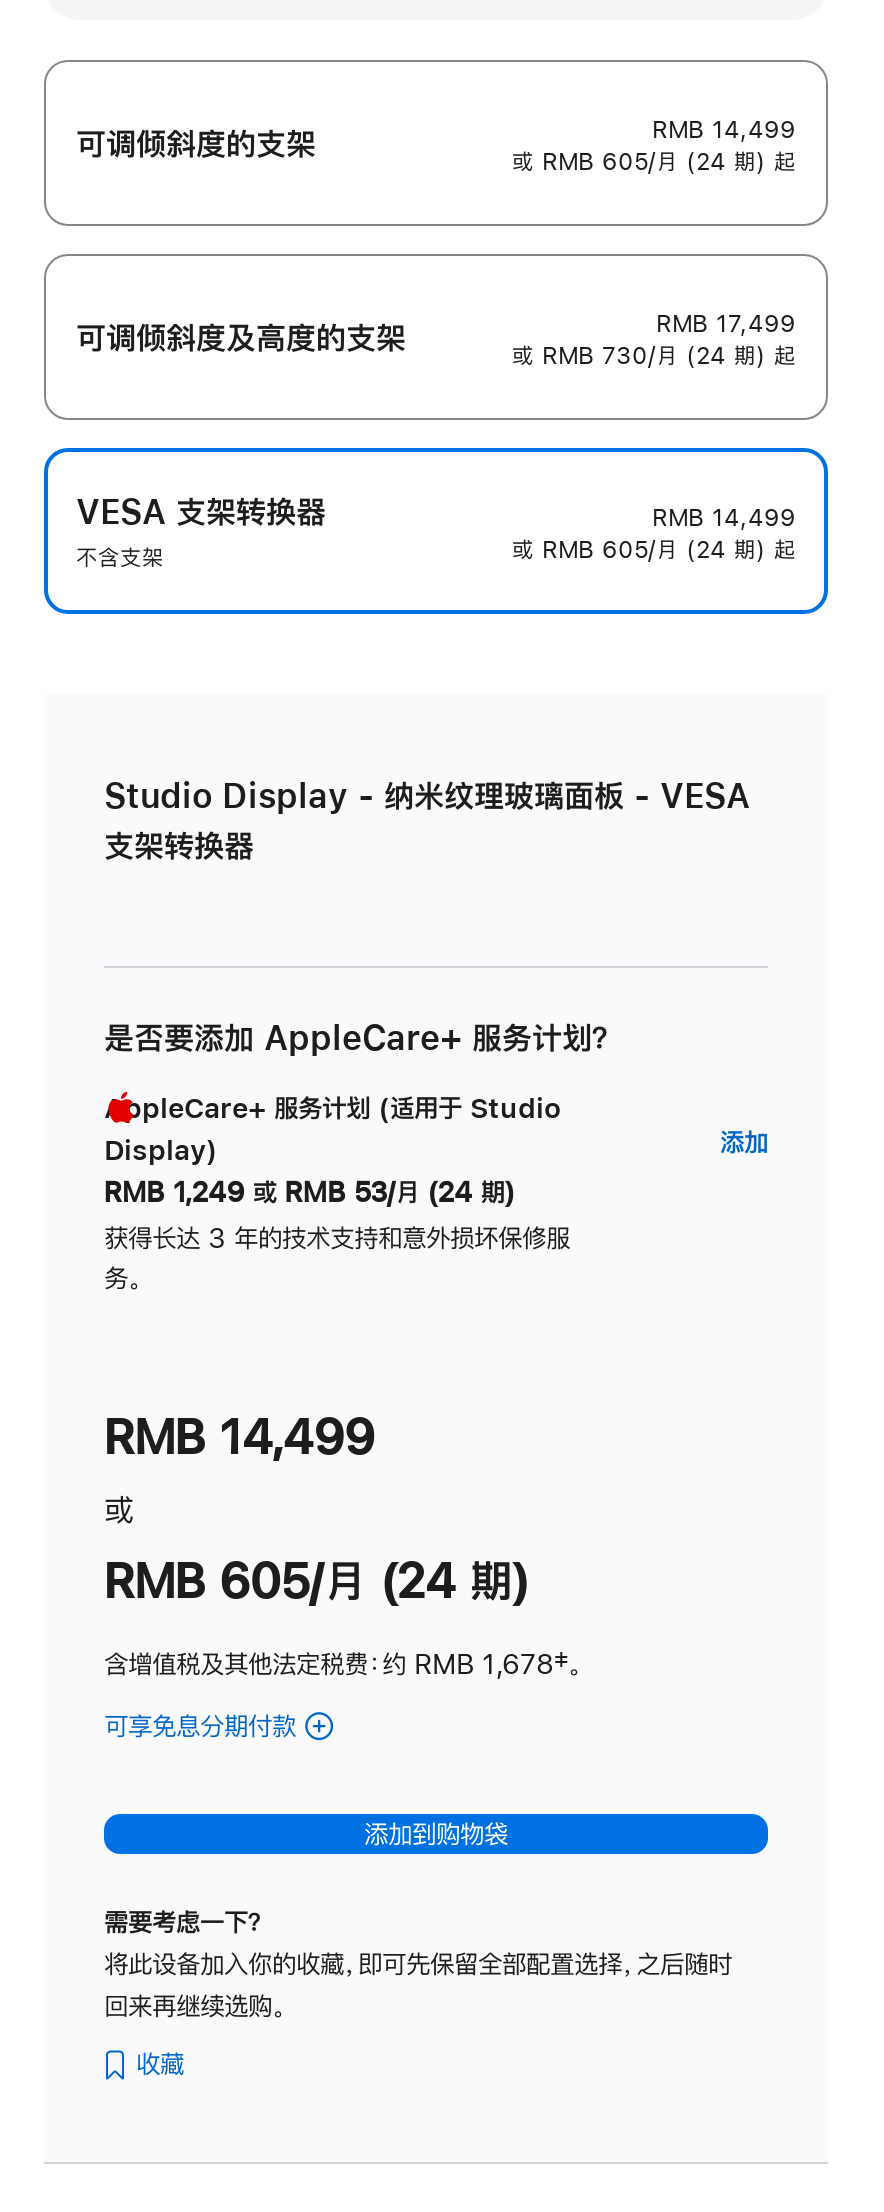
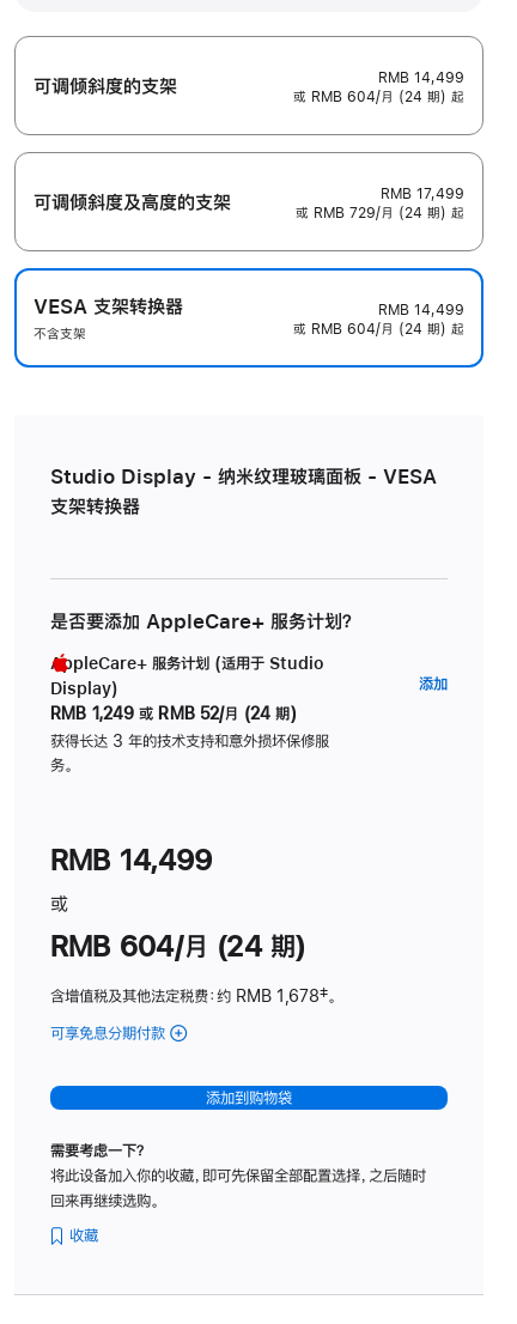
[512,150,796,174] 或 RMB 605/月 (24 期) 起 -> [293,90,464,104] 或 RMB 604/月 (24 期) 起
[512,344,796,368] 或 RMB 730/月 (24 期) 起 -> [296,206,464,221] 或 RMB 729/月 (24 期) 起
[512,538,796,562] 或 RMB 605/月 (24 期) 起 -> [293,322,464,337] 或 RMB 604/月 (24 期) 起
[104,1179,515,1207] RMB 1,249 或 RMB 53/月 (24 期) -> [50,705,296,722] RMB 1,249 或 RMB 52/月 (24 期)
[104,1557,529,1605] RMB 605/月 (24 期) -> [50,932,306,960] RMB 604/月 (24 期)

